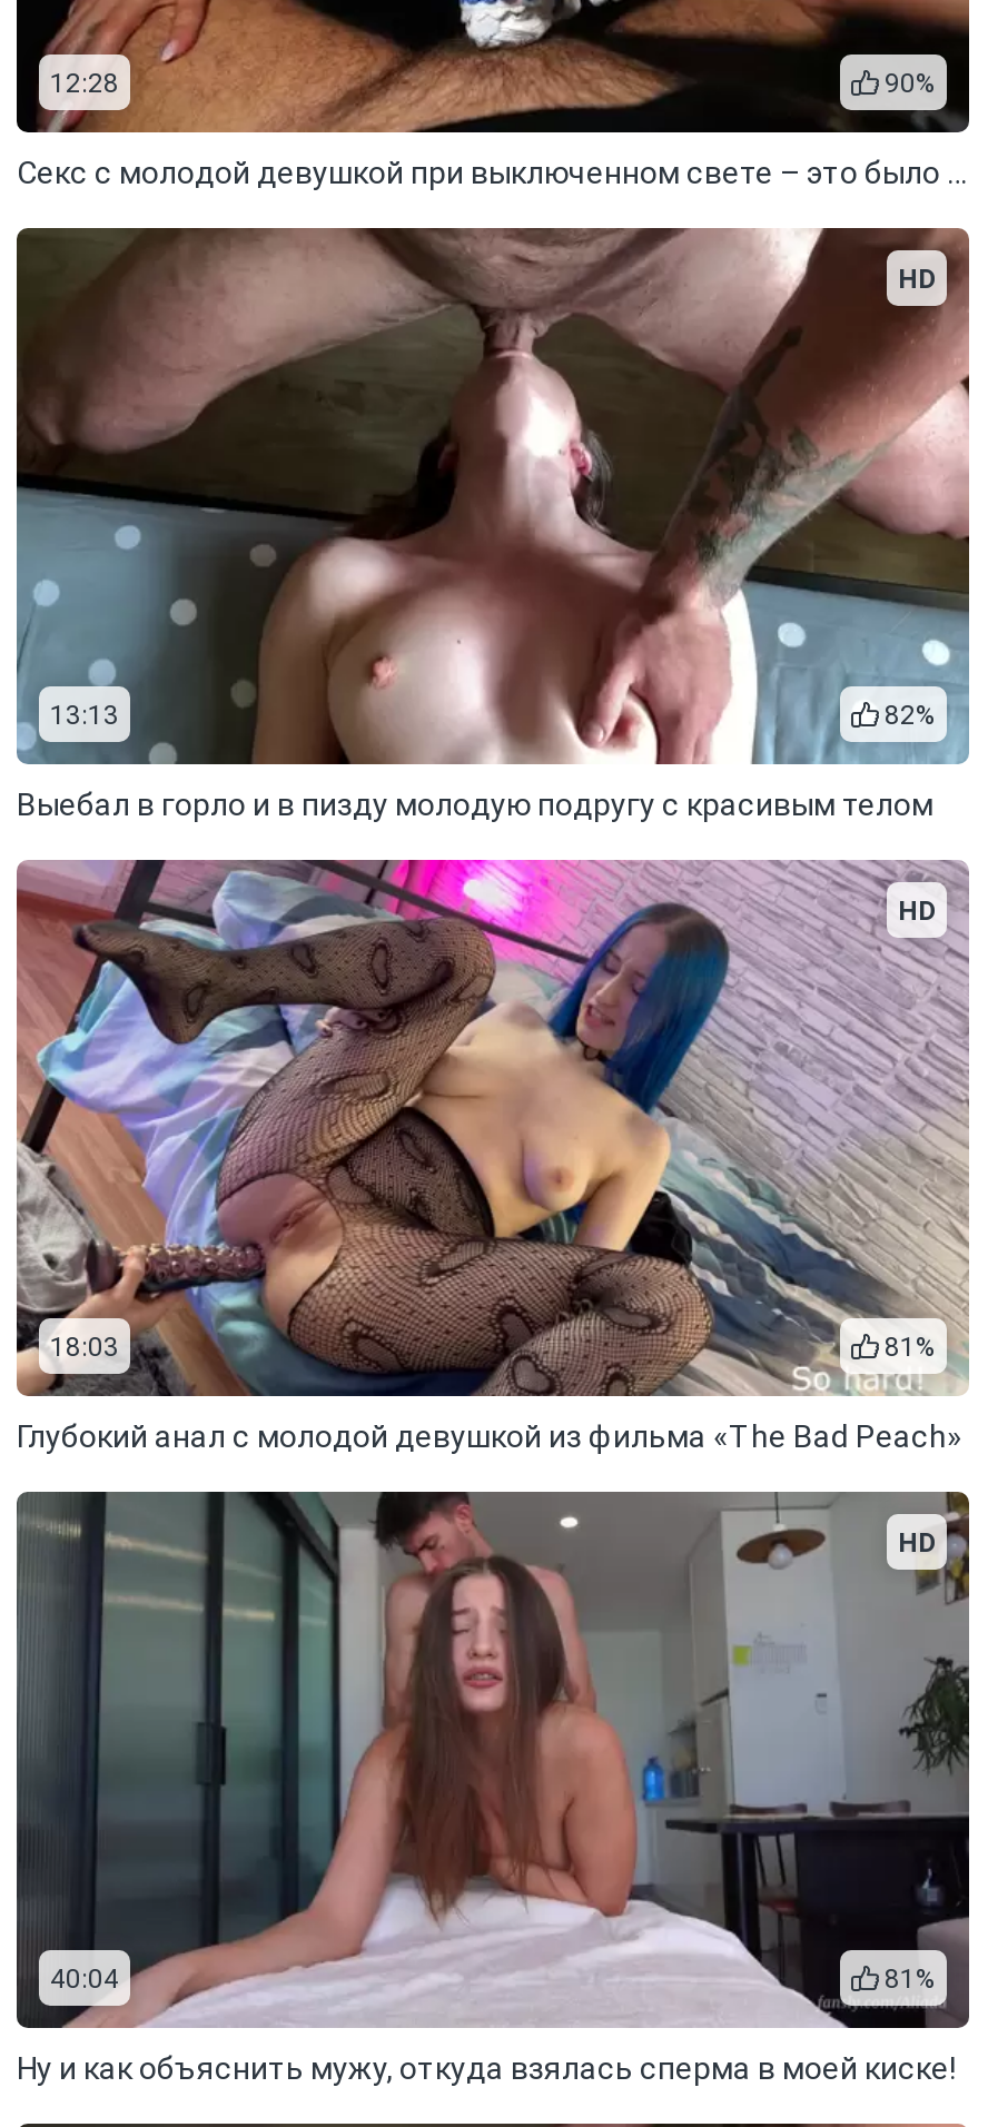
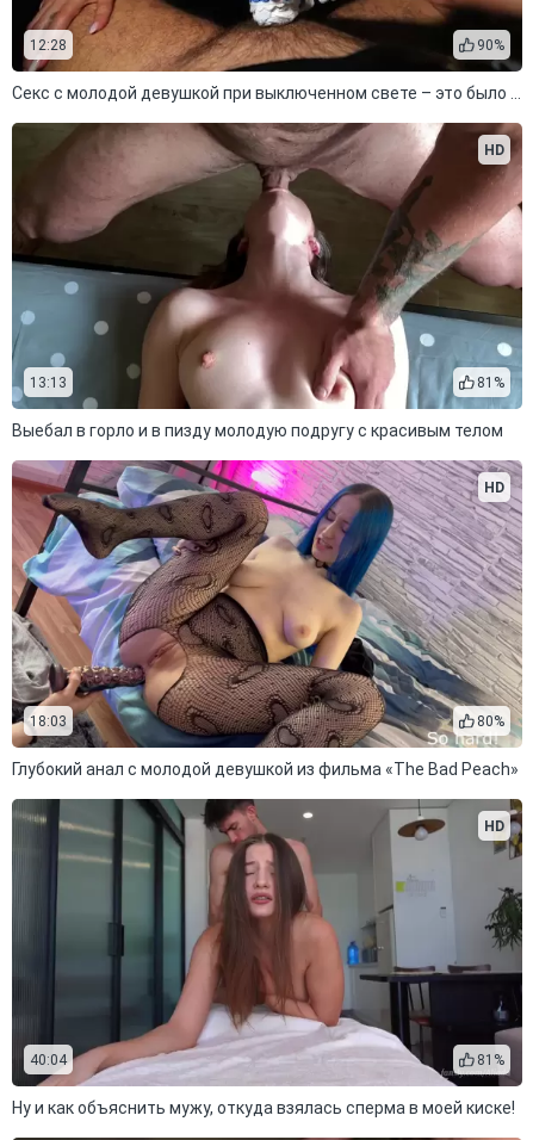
[885,699,936,730] 82% -> [477,375,504,391] 81%
[885,1331,936,1362] 81% -> [477,713,504,730] 80%

